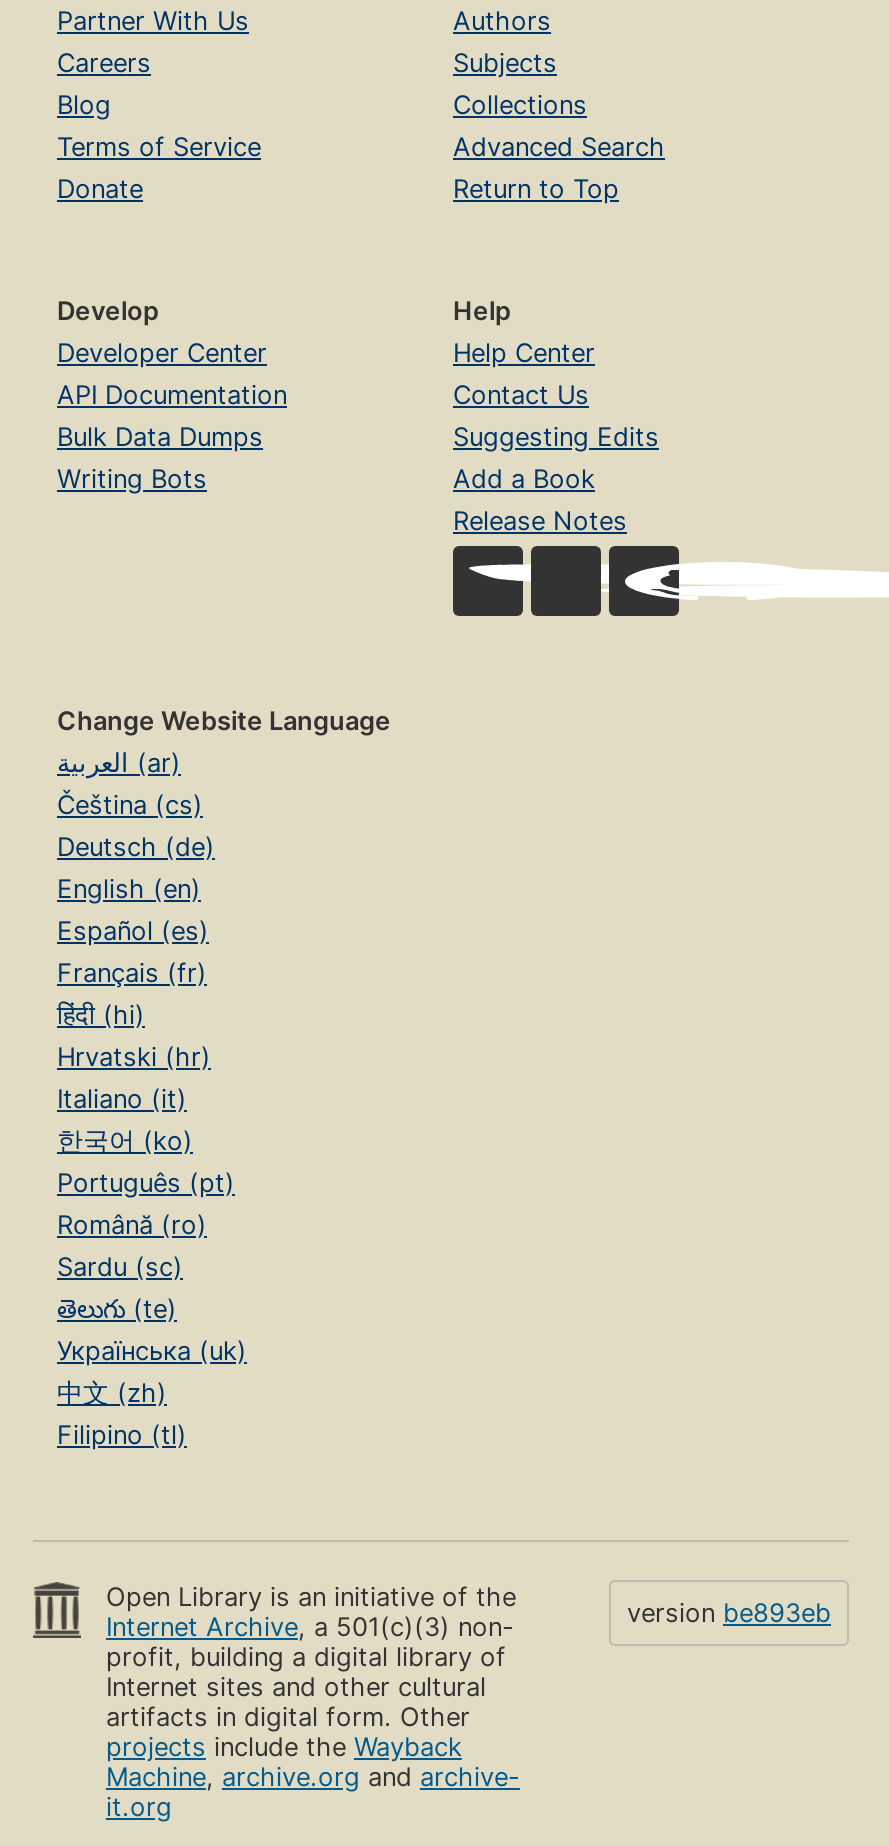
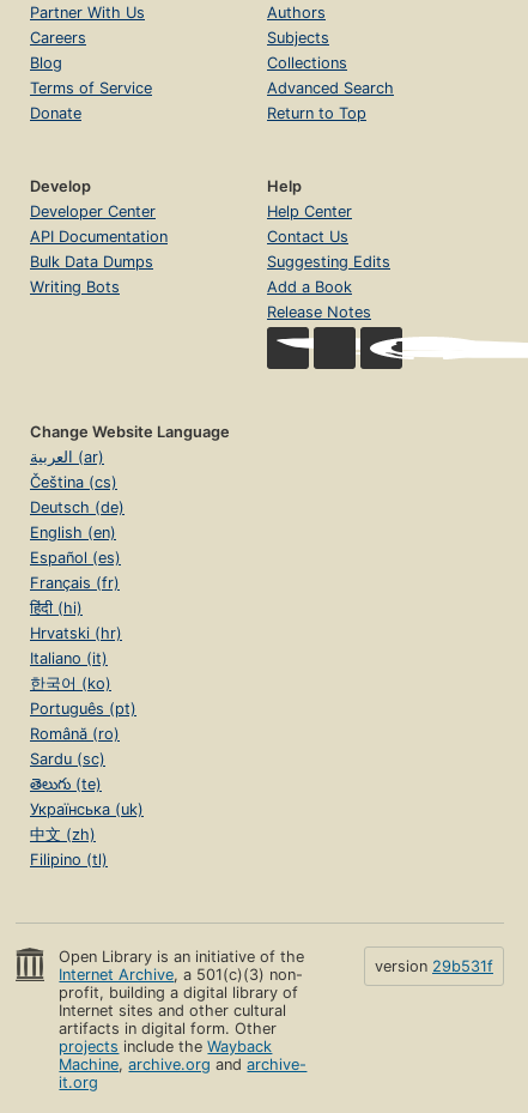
[627,1599,831,1629] version be893eb -> [375,958,493,976] version 29b531f

